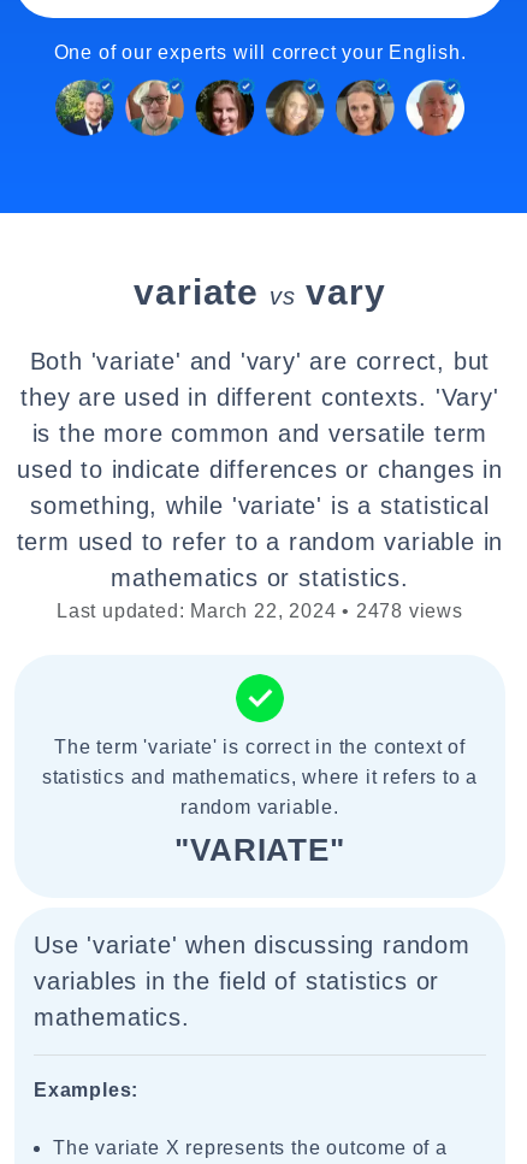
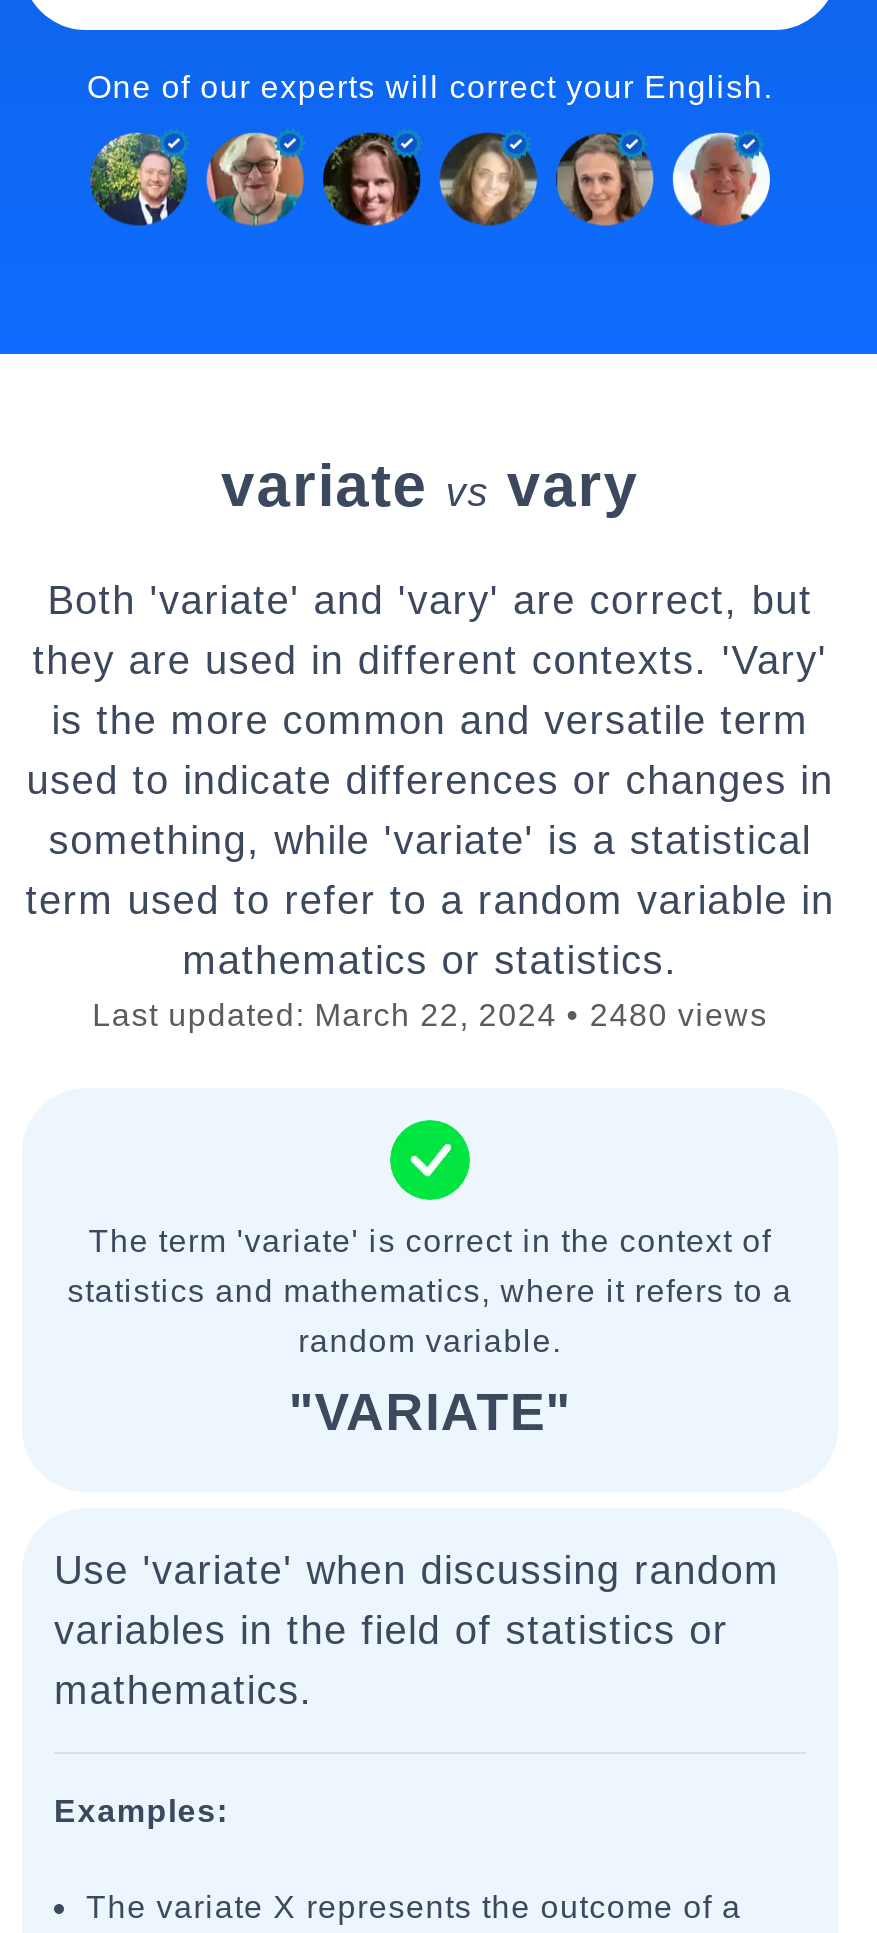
[57,601,463,621] Last updated: March 22, 2024 • 2478 views -> [92,998,768,1032] Last updated: March 22, 2024 • 2480 views

